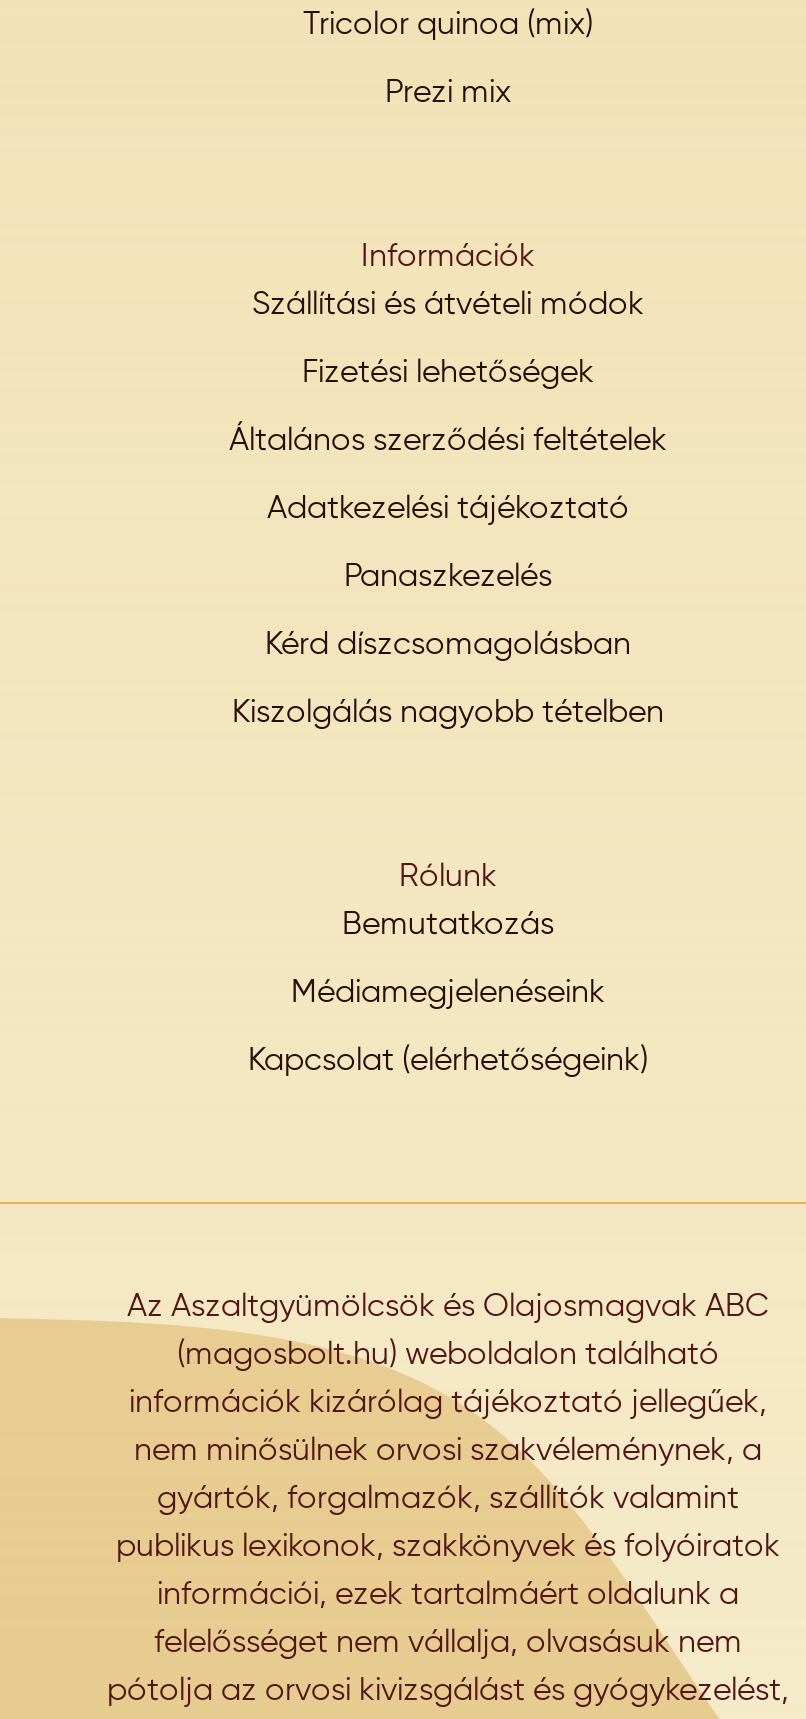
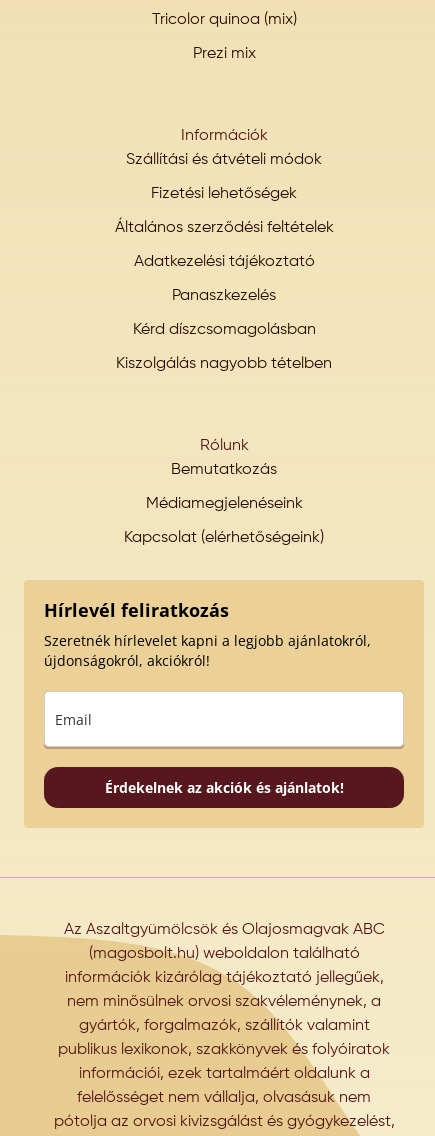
none -> [24,581,424,828] [image] | Hírlevél feliratkozás | Szeretnék hírlevelet kapni a legjobb ajánlatokról, | újdonságokról, akciókról!
none -> [104,778,343,797] Érdekelnek az akciók és ajánlatok!

